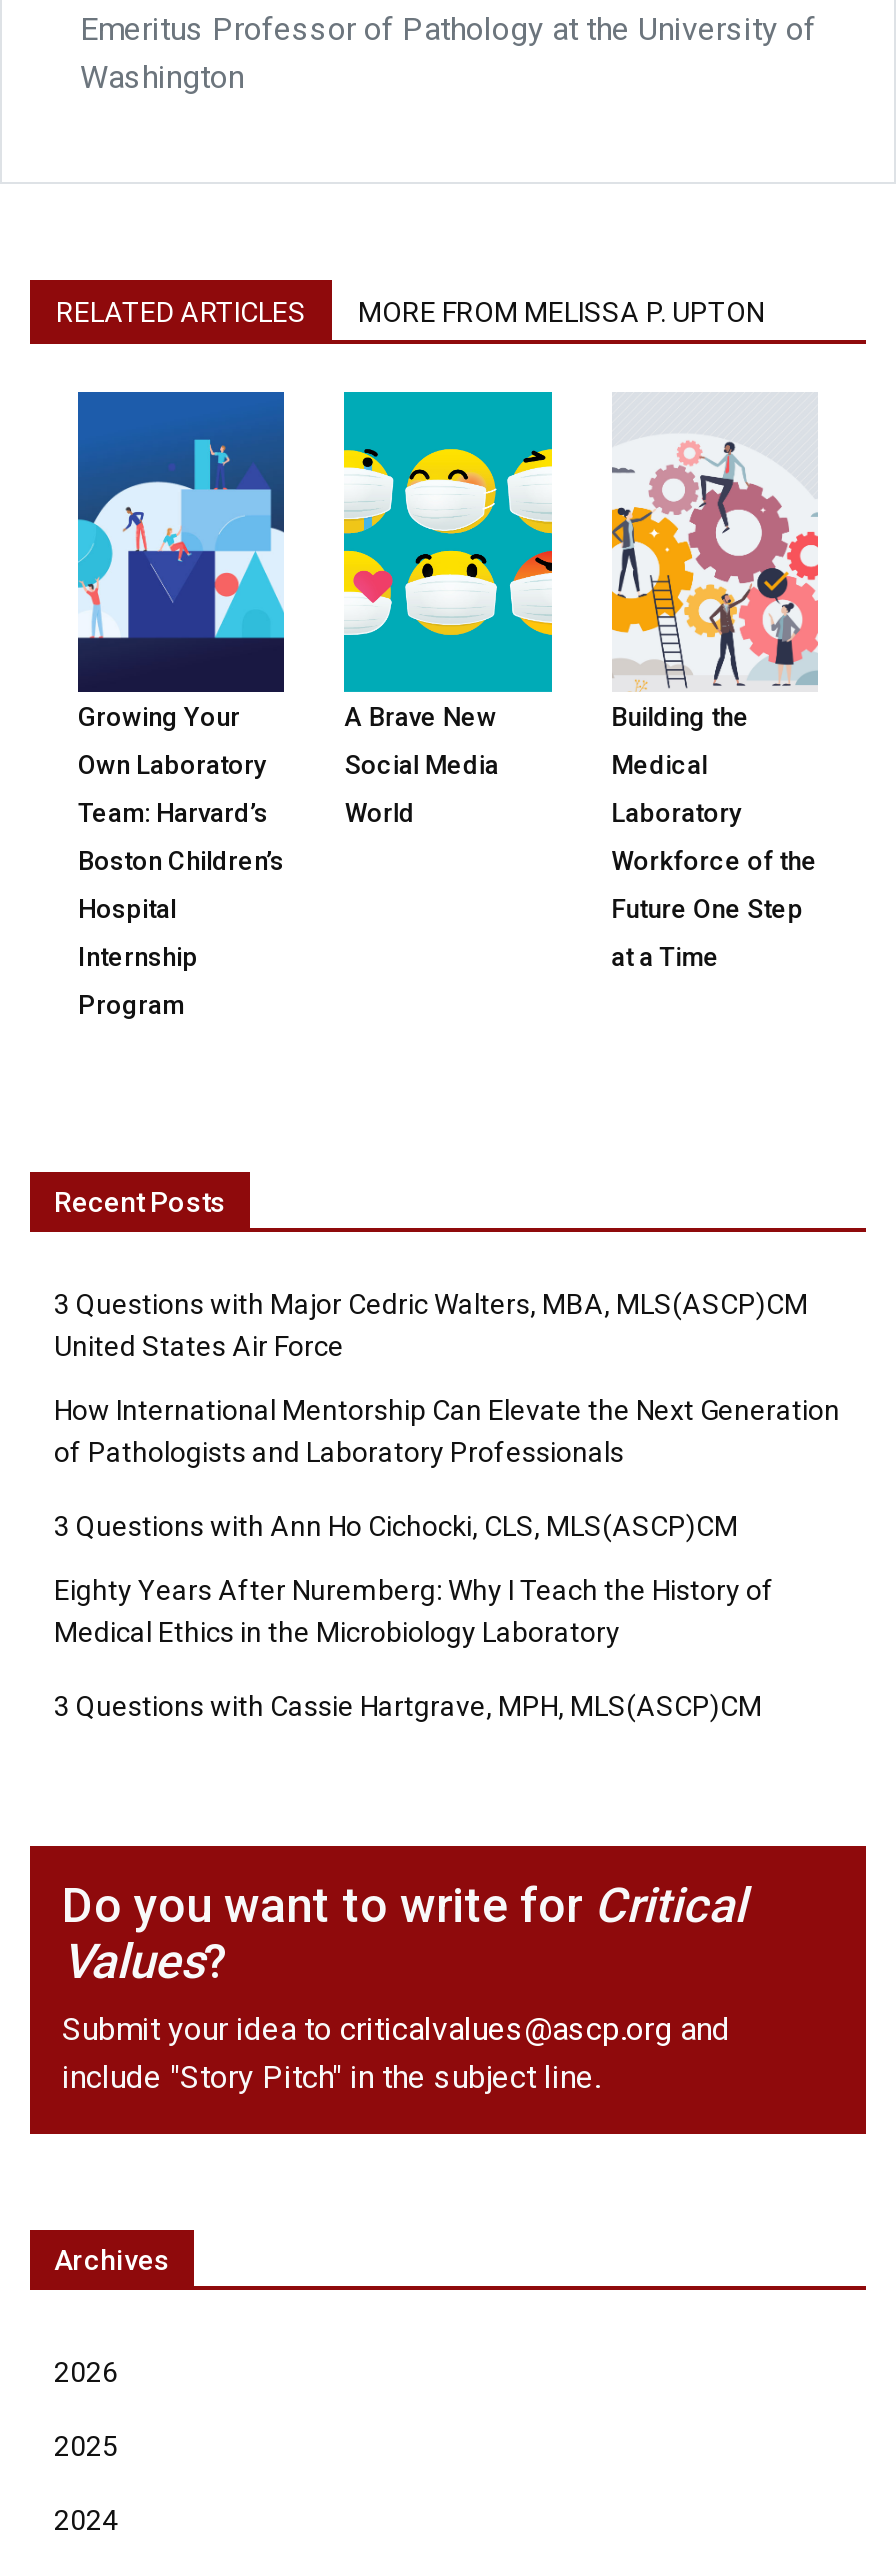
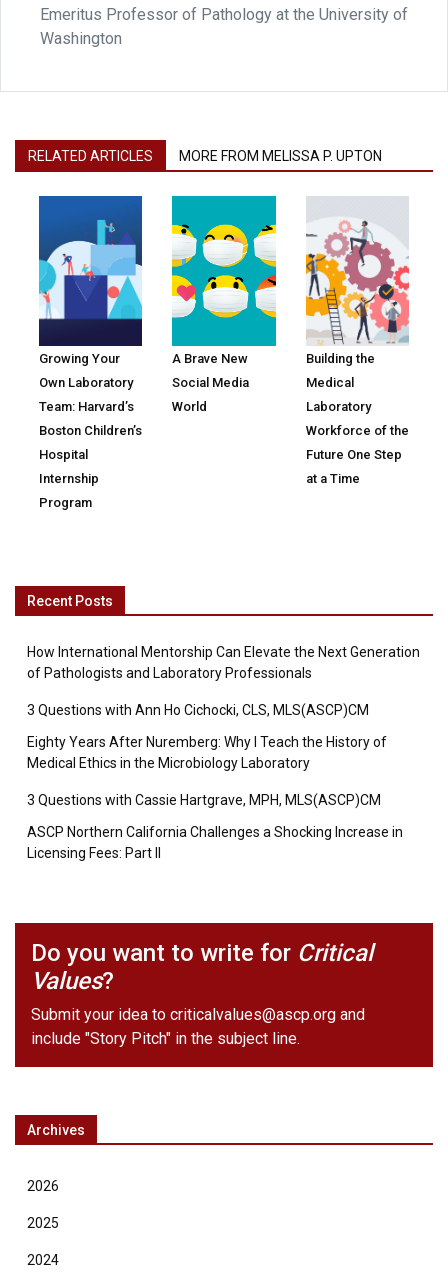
[54,1289,808,1363] 3 Questions with Major Cedric Walters, MBA, MLS(ASCP)CM | United States Air Force -> none
moved [54,1395,840,1723] -> [27,644,420,808]: How International Mentorship Can Elevate the Next Generation | of Pathologists and Laboratory Professionals | 3 Questions with Ann Ho Cichocki, CLS, MLS(ASCP)CM | Eighty Years After Nuremberg: Why I Teach the History of | Medical Ethics in the Microbiology Laboratory | 3 Questions with Cassie Hartgrave, MPH, MLS(ASCP)CM
none -> [27,824,403,861] ASCP Northern California Challenges a Shocking Increase in | Licensing Fees: Part II

